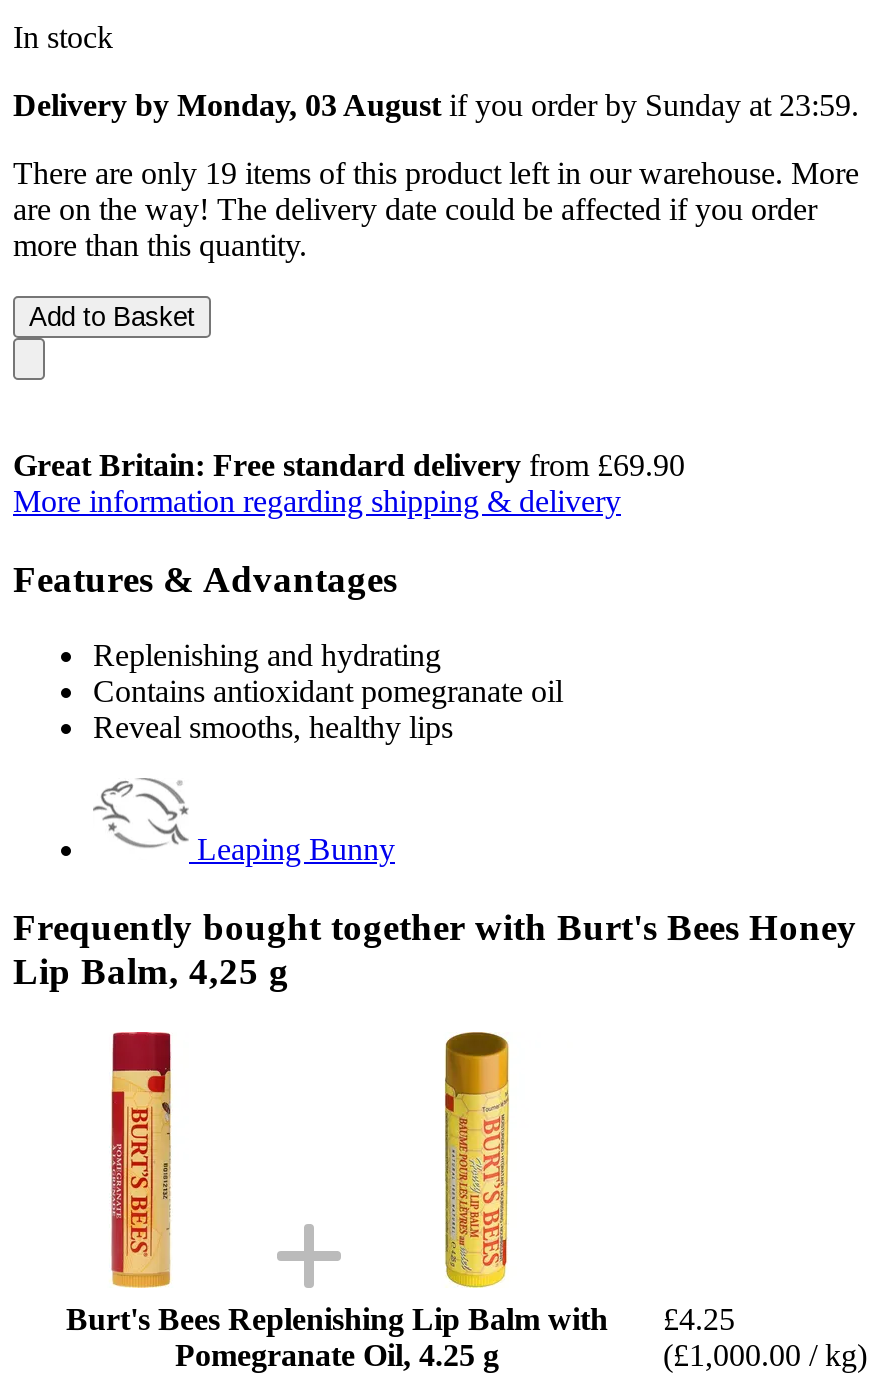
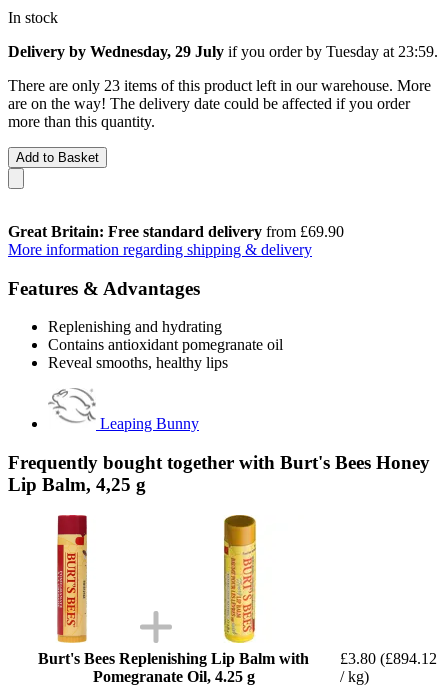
[13,88,859,122] Delivery by Monday, 03 August if you order by Sunday at 23:59. -> [8,43,438,60] Delivery by Wednesday, 29 July if you order by Tuesday at 23:59.
[13,156,859,190] There are only 19 items of this product left in our warehouse. More -> [8,77,431,94] There are only 23 items of this product left in our warehouse. More
[663,1301,867,1371] £4.25 | (£1,000.00 / kg) -> [340,650,437,685] £3.80 (£894.12 | / kg)

